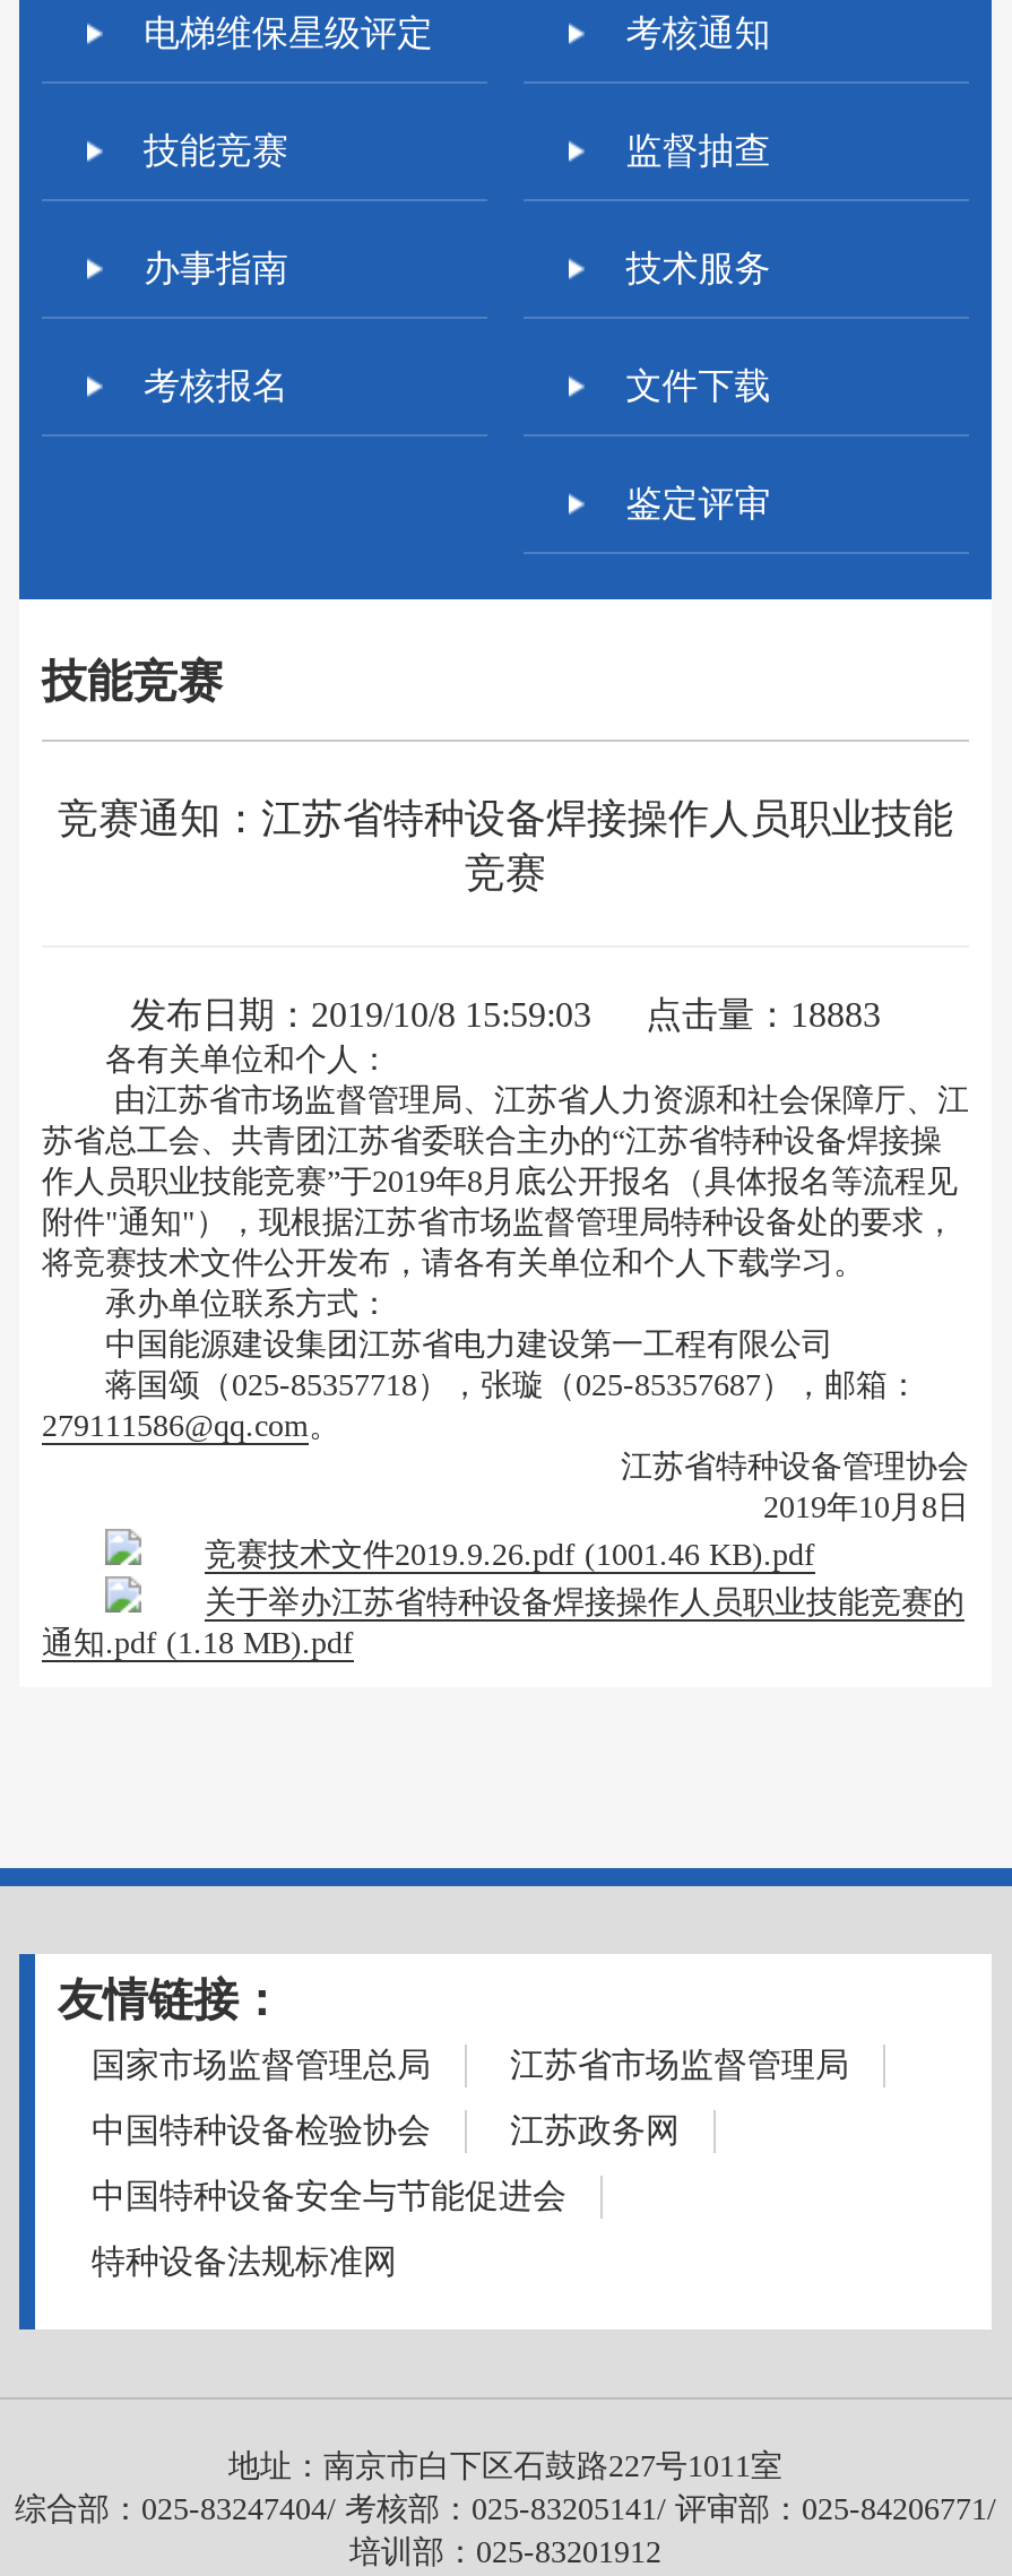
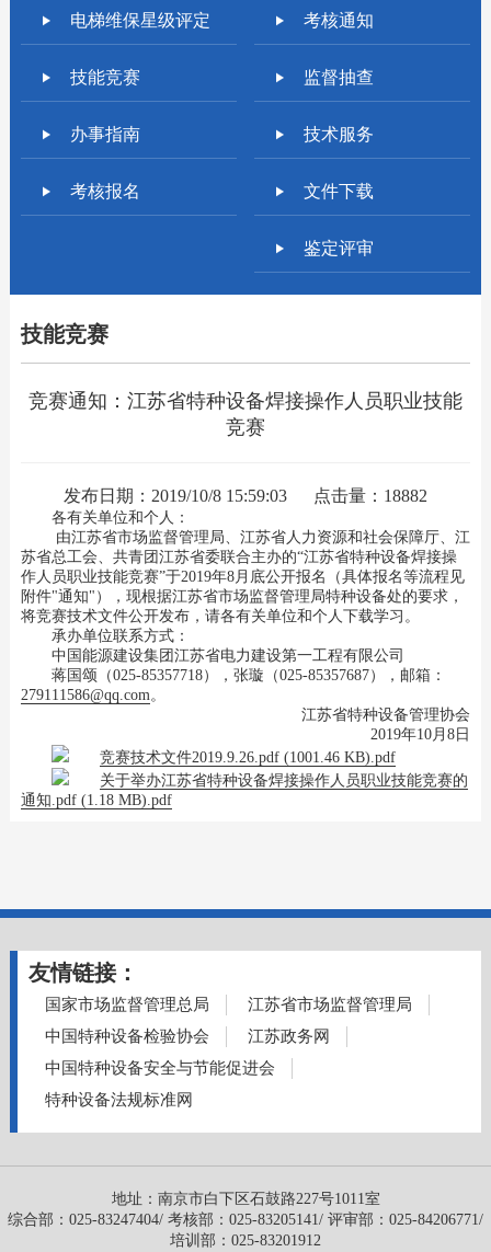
[130,995,881,1034] 发布日期：2019/10/8 15:59:03 点击量：18883 -> [64,486,427,505] 发布日期：2019/10/8 15:59:03 点击量：18882

